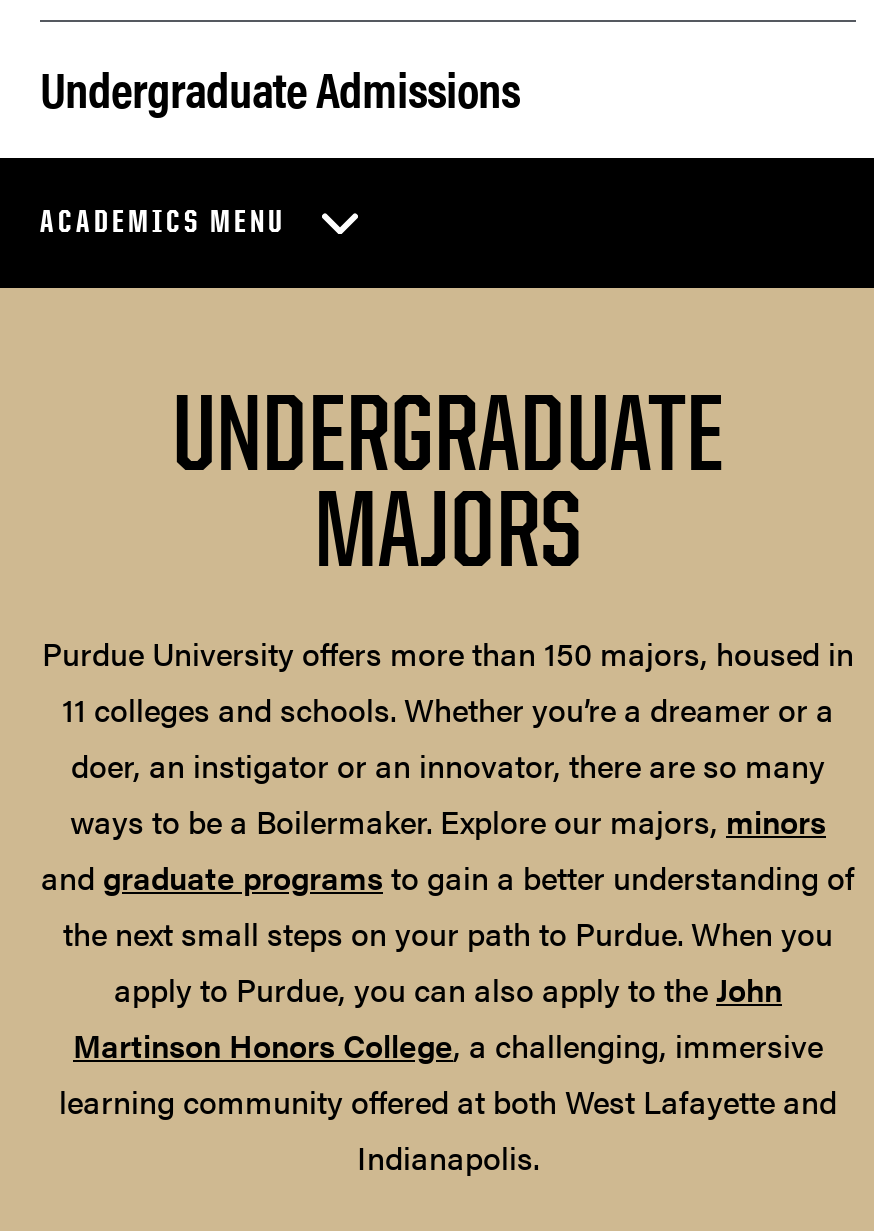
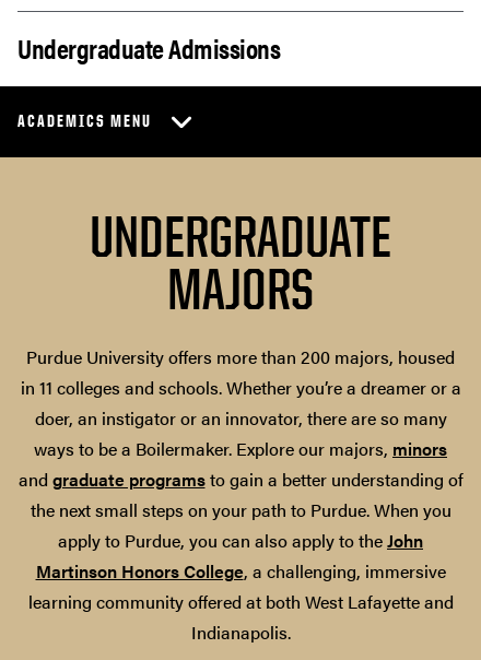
[42,630,854,732] Purdue University offers more than 150 majors, housed in | 11 colleges and schools. Whether you’re a dreamer or a -> [20,344,461,400] Purdue University offers more than 200 majors, housed | in 11 colleges and schools. Whether you’re a dreamer or a

